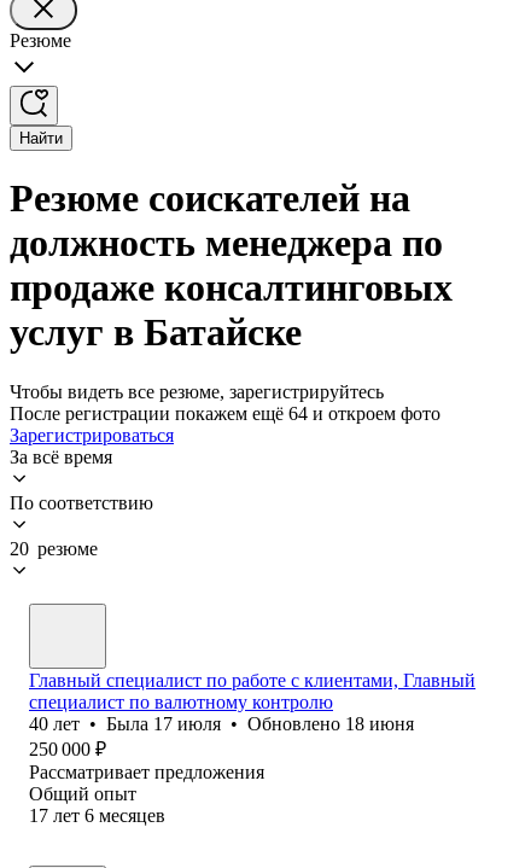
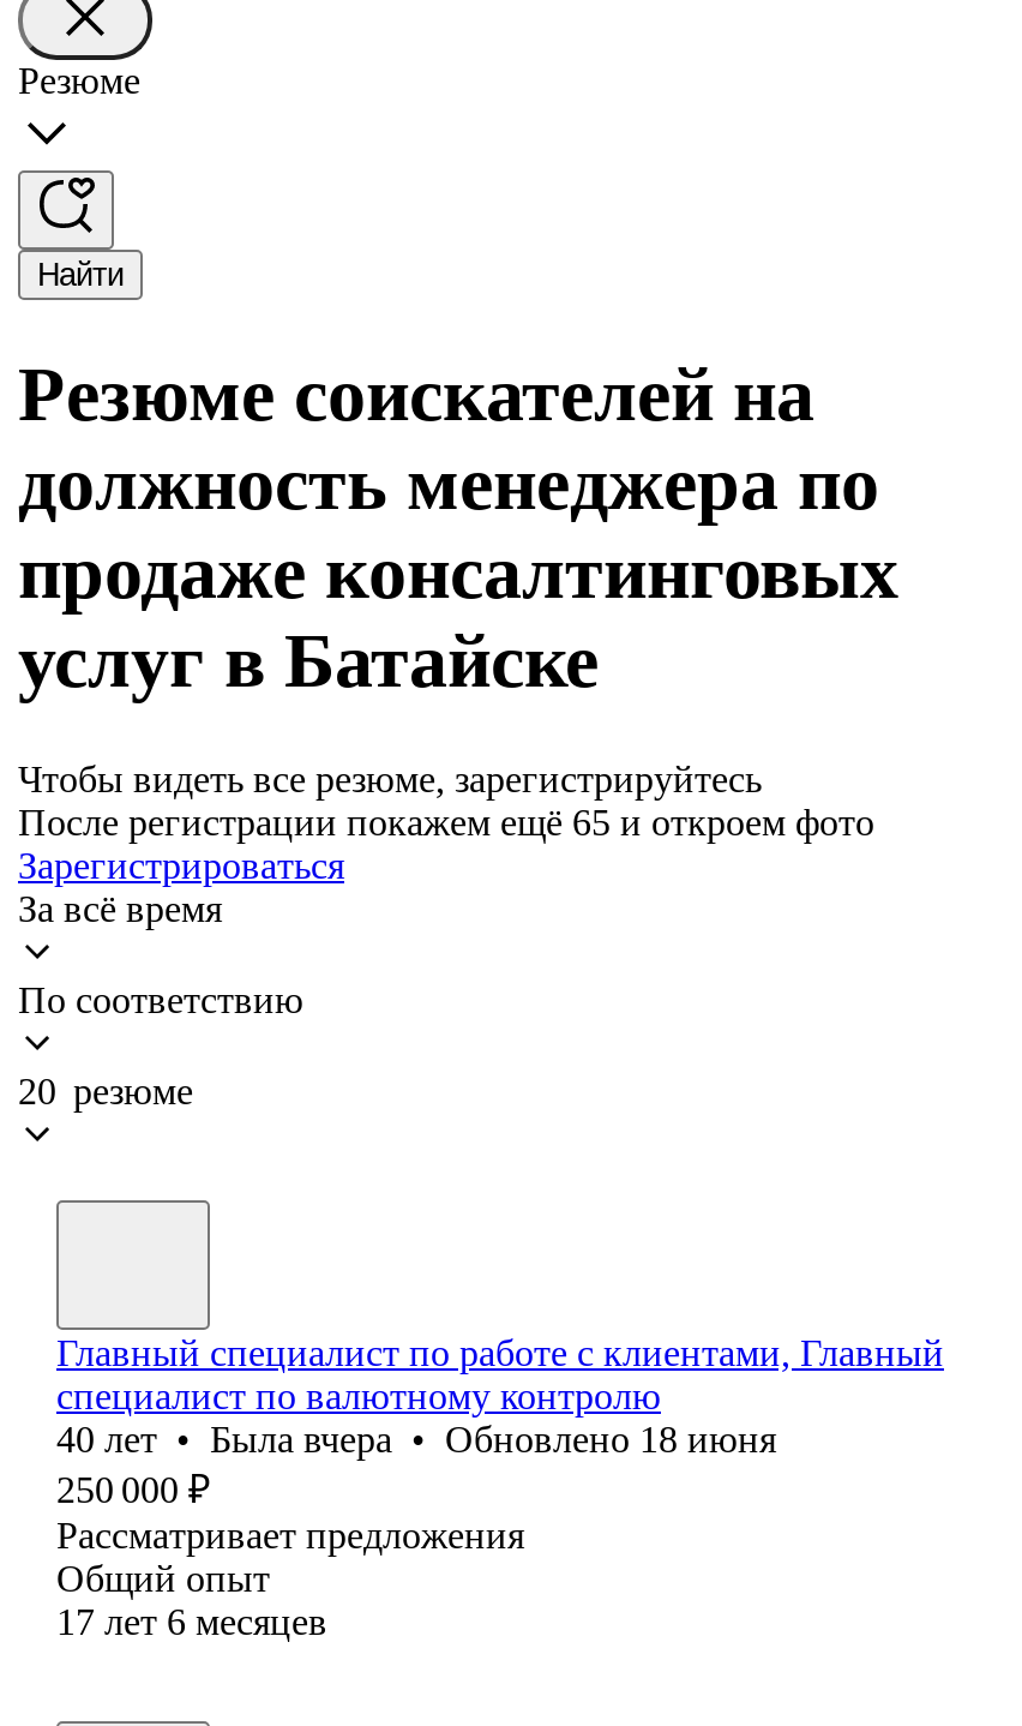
[10,403,440,424] После регистрации покажем ещё 64 и откроем фото -> [18,802,874,842] После регистрации покажем ещё 65 и откроем фото
[29,713,414,734] 40 лет • Была 17 июля • Обновлено 18 июня -> [56,1418,776,1459] 40 лет • Была вчера • Обновлено 18 июня

